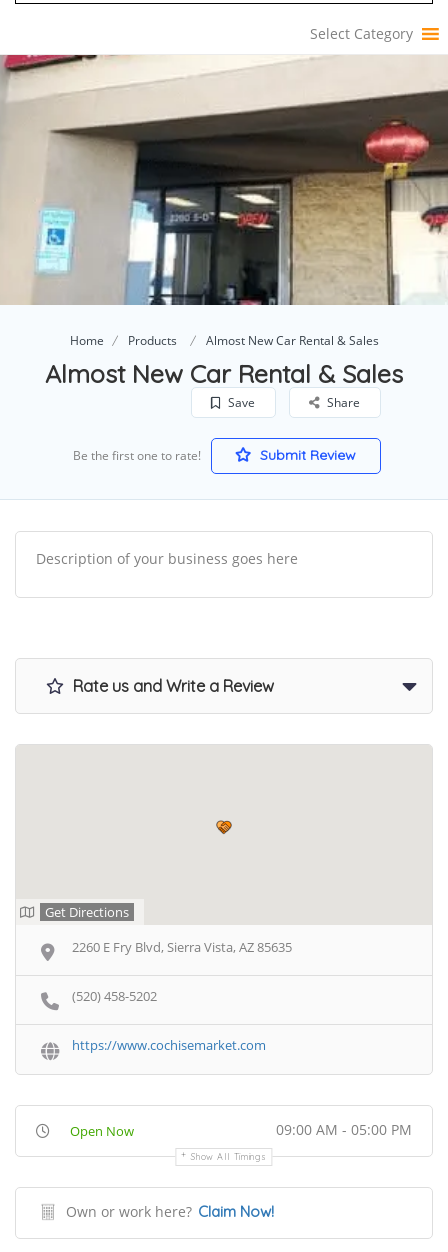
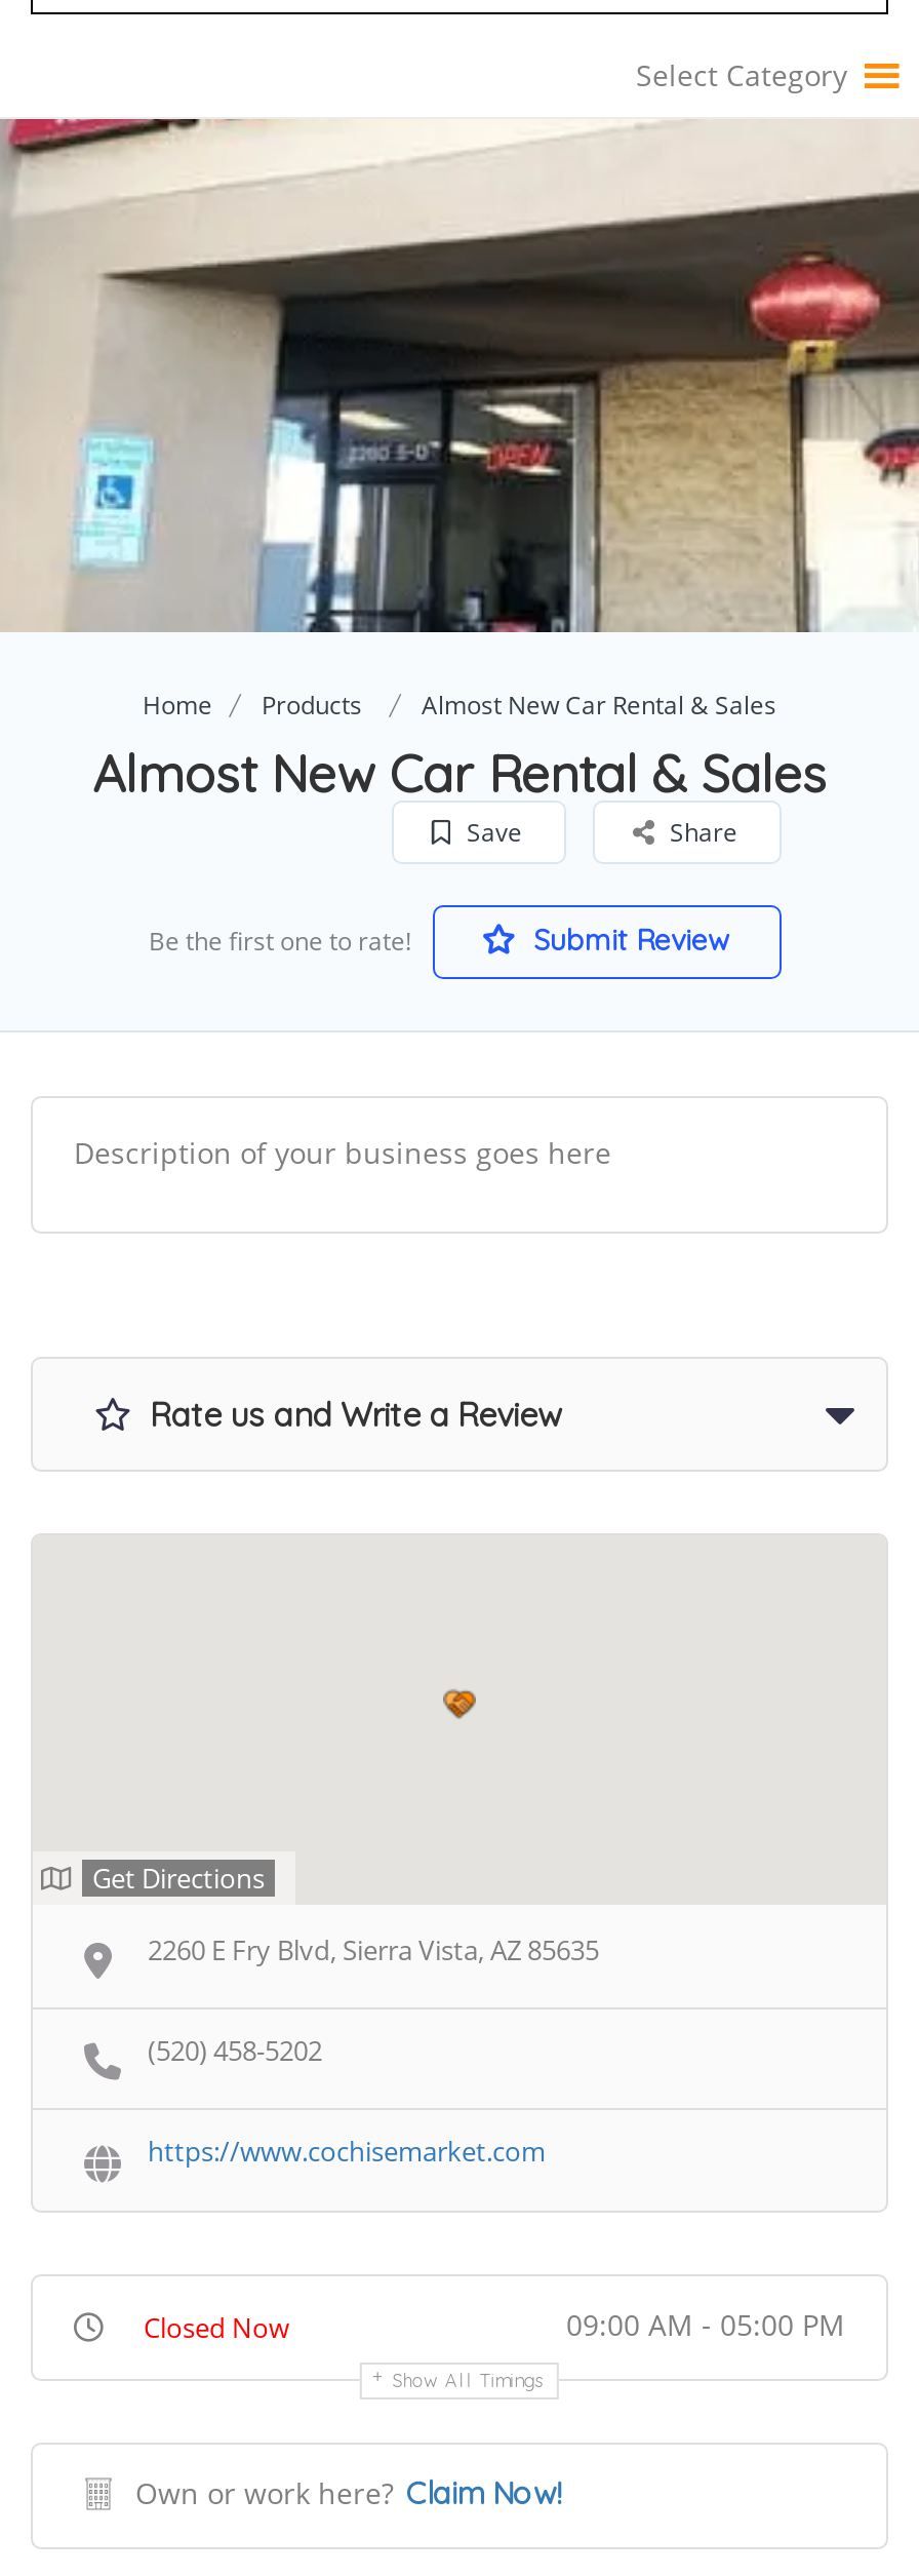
[70,1122,134,1140] Open Now -> [144,2309,289,2346] Closed Now

